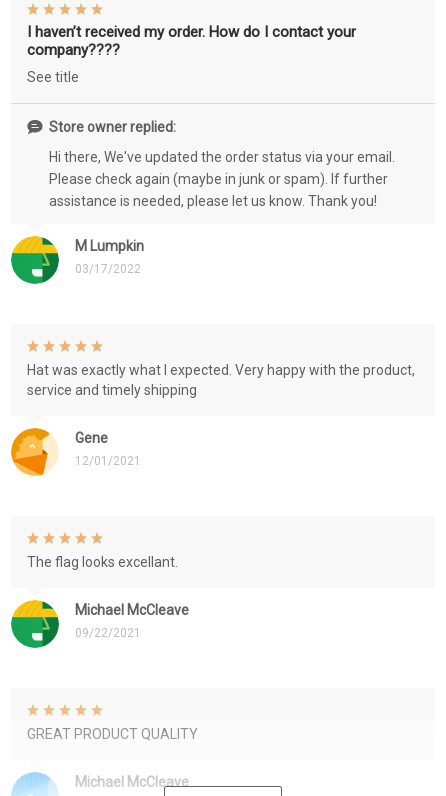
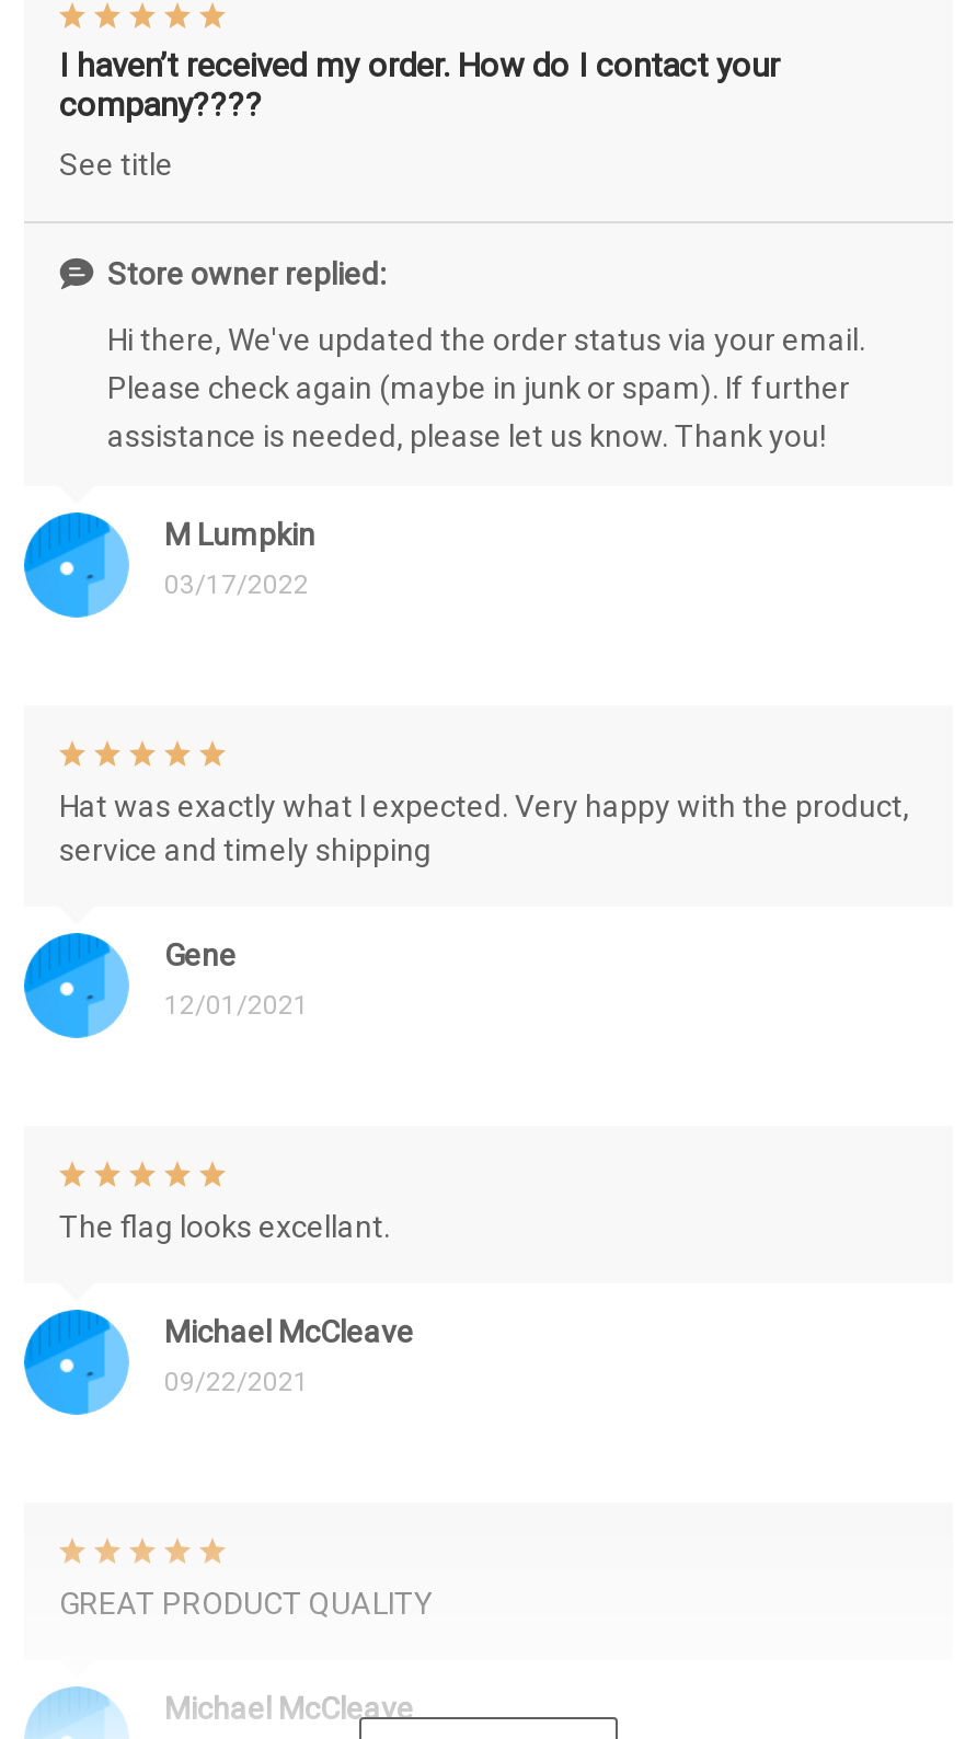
[10,235,60,285] [image] -> [22,510,131,620] [image]
[10,427,59,477] [image] -> [22,931,131,1040] [image]
[10,599,60,649] [image] -> [22,1308,131,1417] [image]

